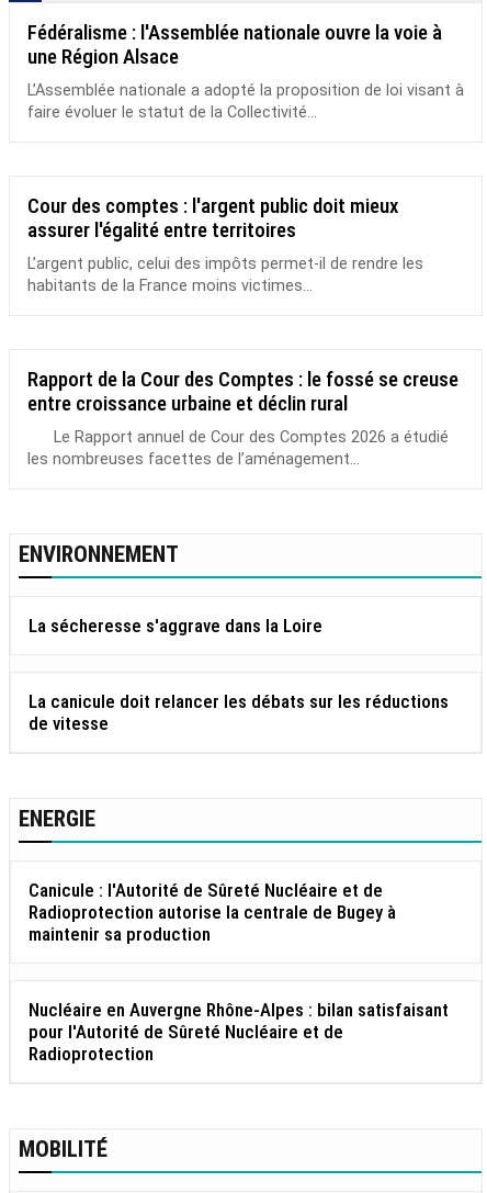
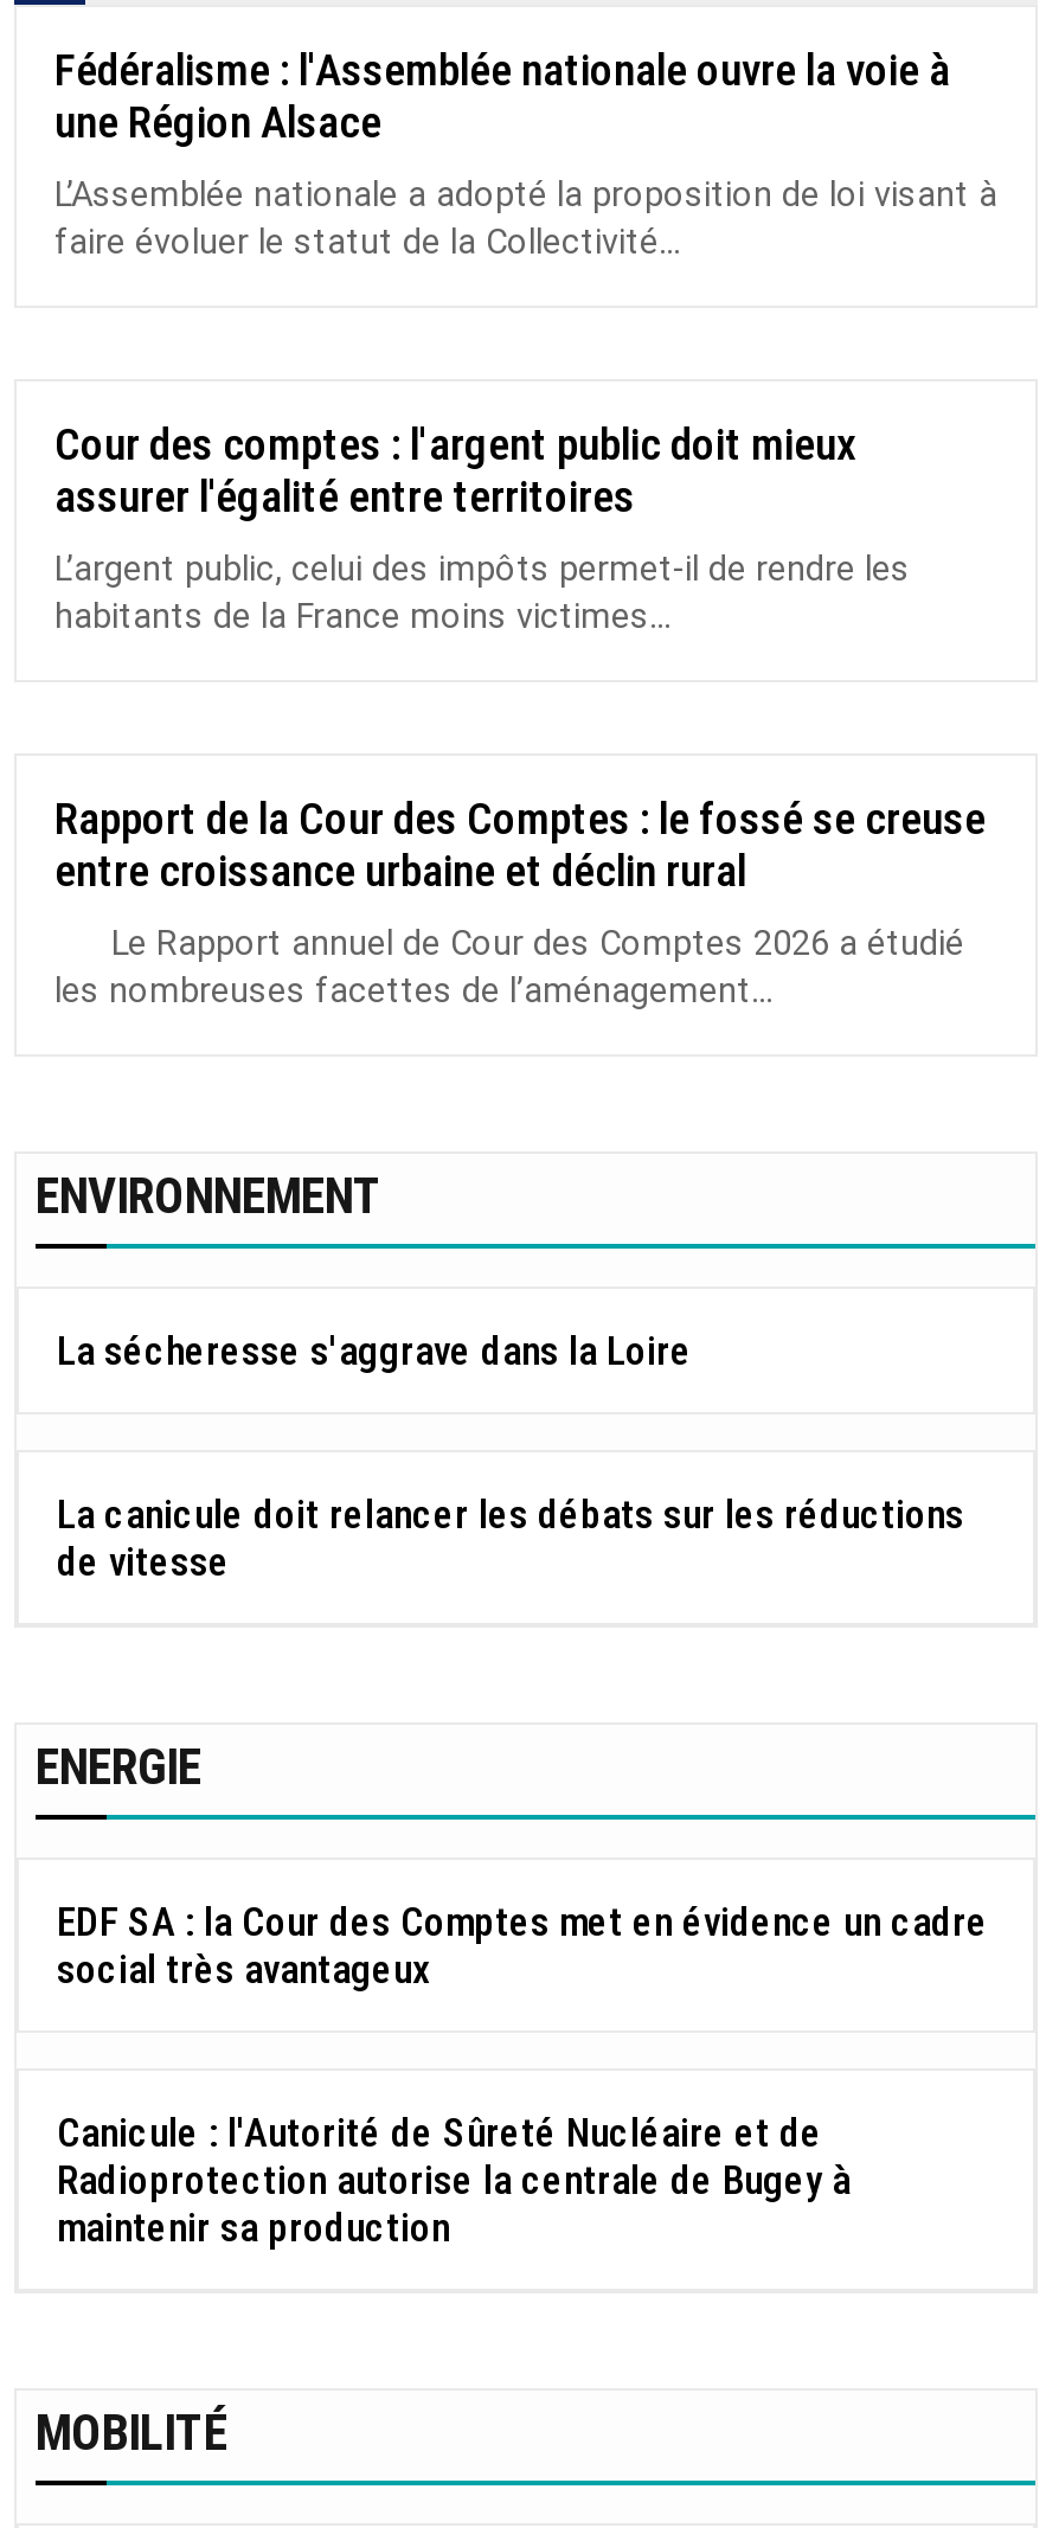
none -> [57,1898,988,1993] EDF SA : la Cour des Comptes met en évidence un cadre | social très avantageux
moved [29,879,396,945] -> [57,2109,851,2251]: Canicule : l'Autorité de Sûreté Nucléaire et de | Radioprotection autorise la centrale de Bugey à | maintenir sa production
[29,999,449,1065] Nucléaire en Auvergne Rhône-Alpes : bilan satisfaisant | pour l'Autorité de Sûreté Nucléaire et de | Radioprotection -> none

